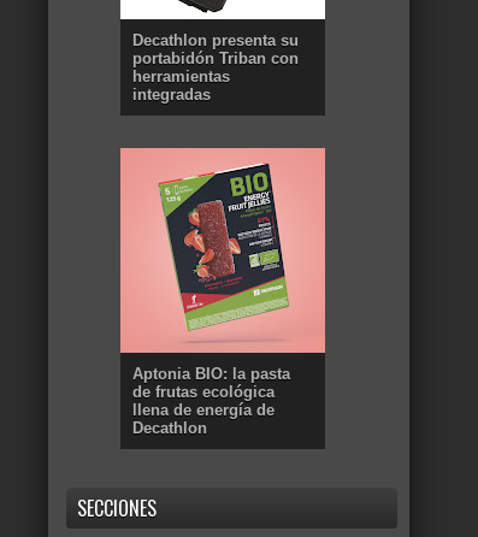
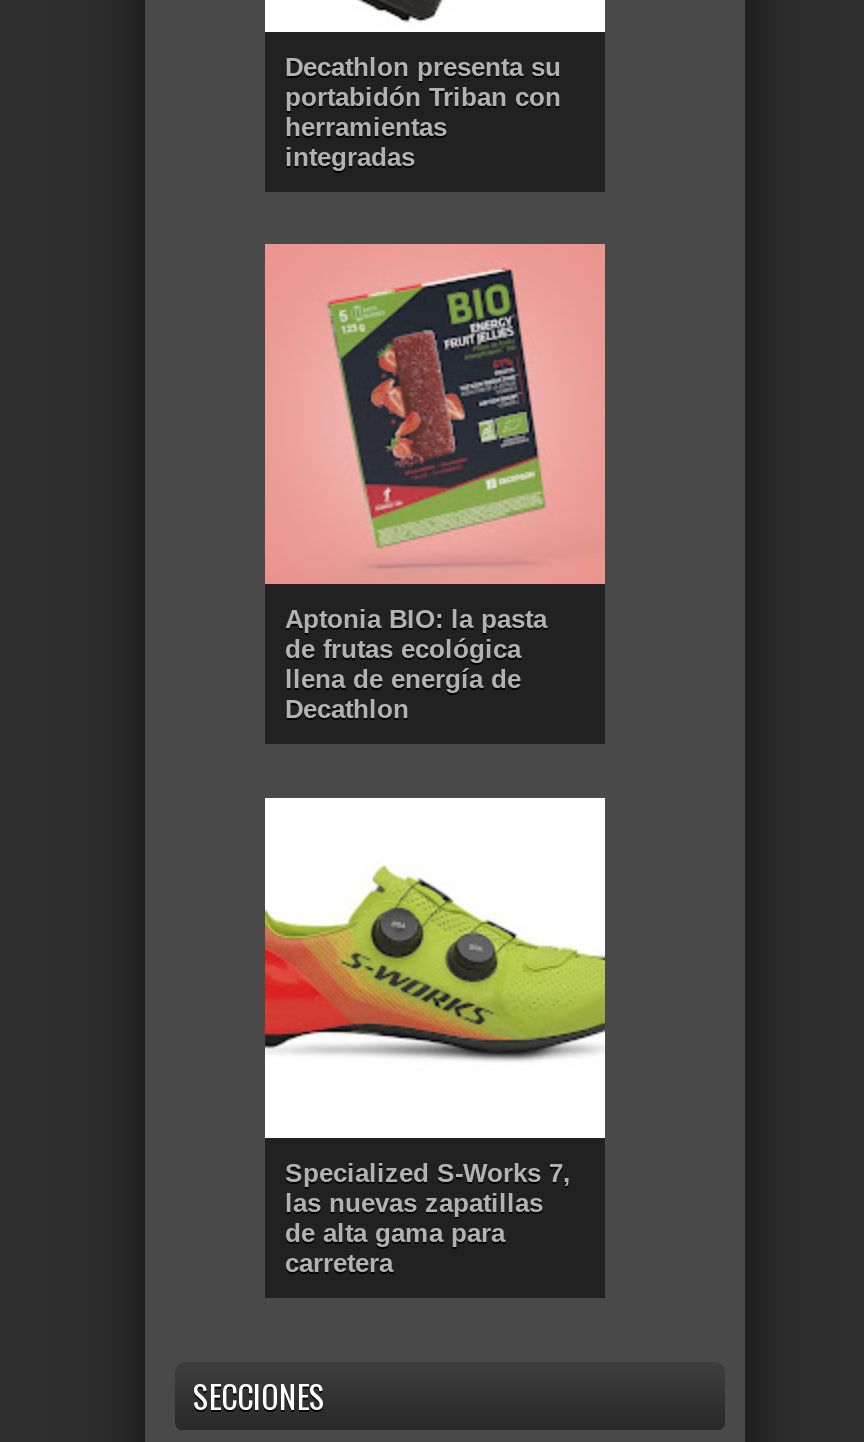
none -> [263,796,607,1278] [image] | Specialized S-Works 7, | las nuevas zapatillas | de alta gama para | carretera

